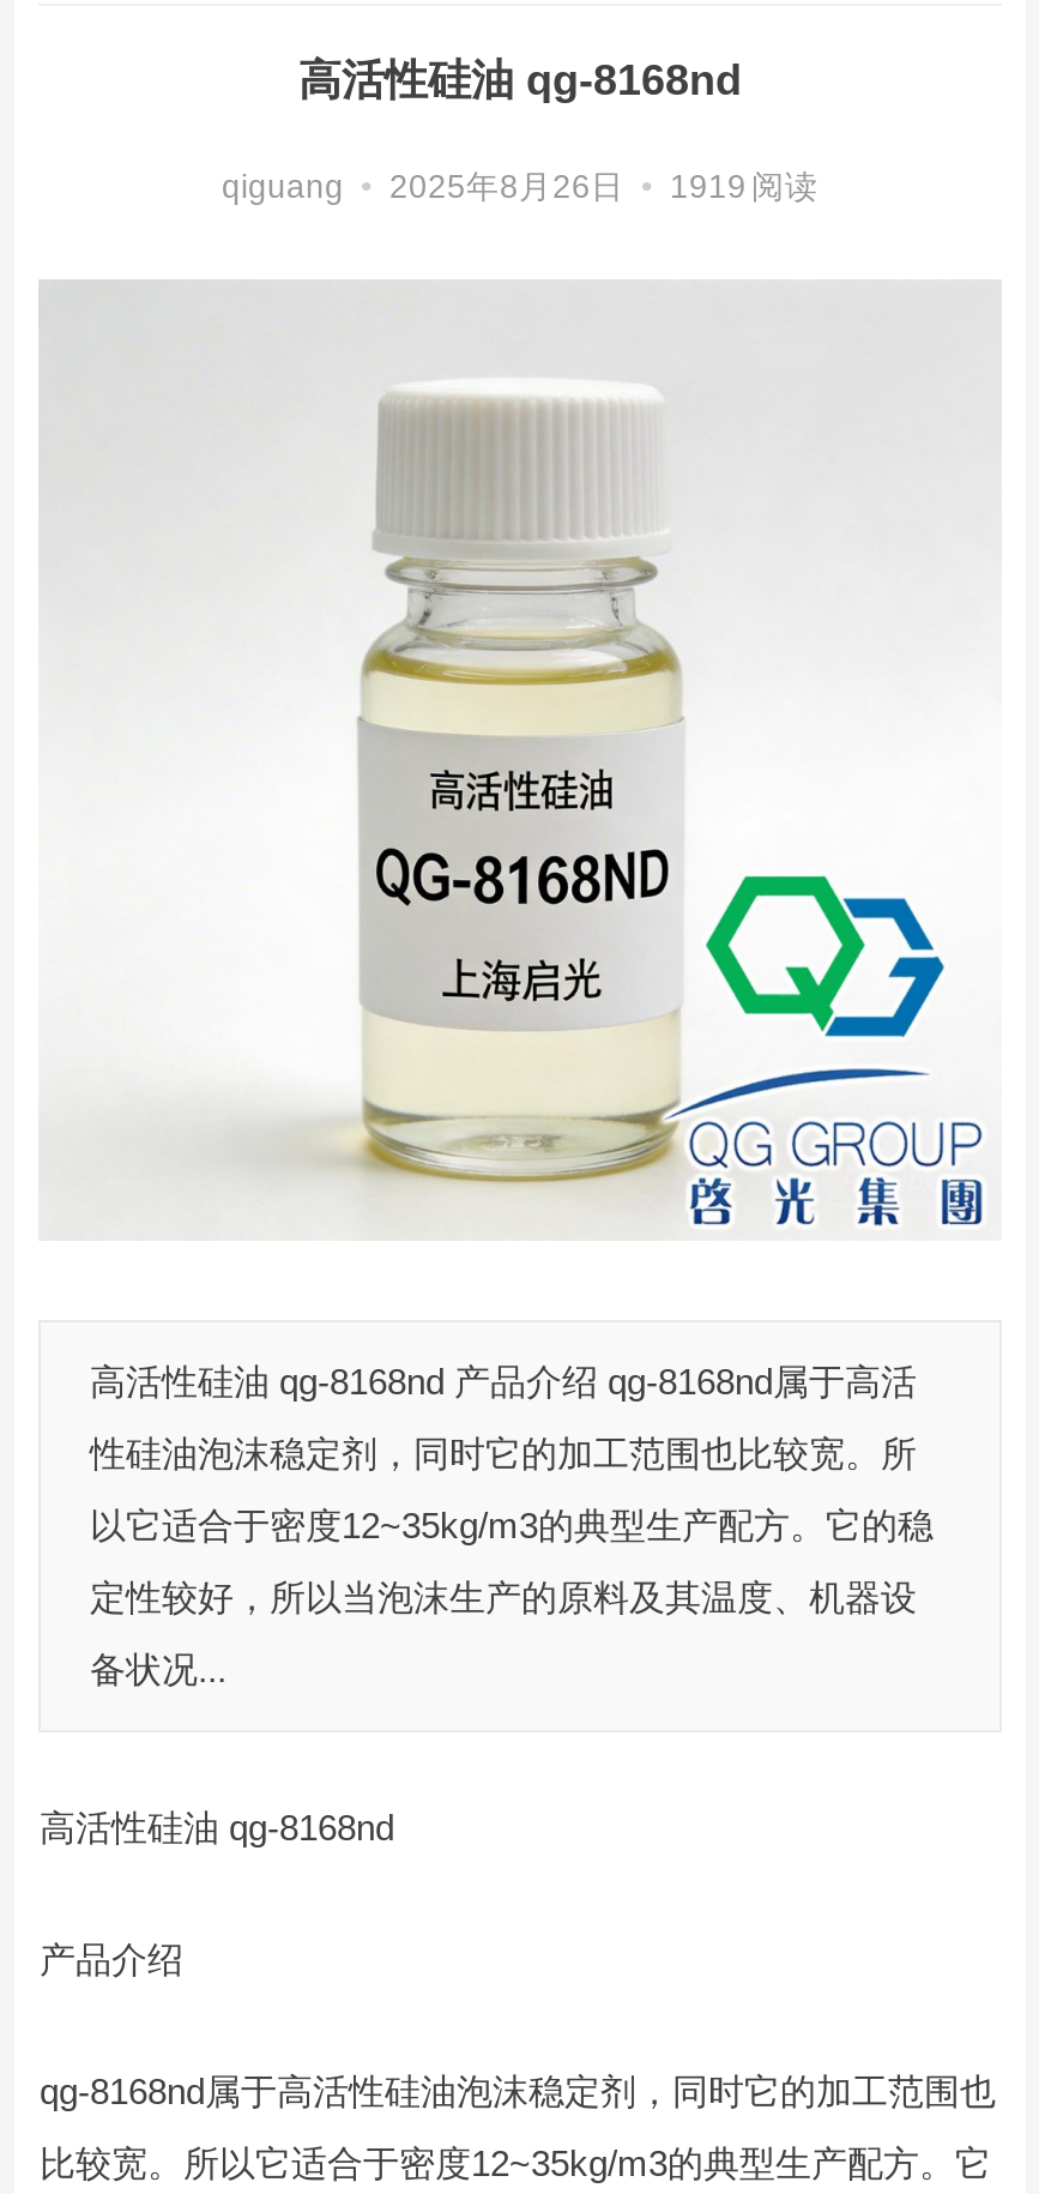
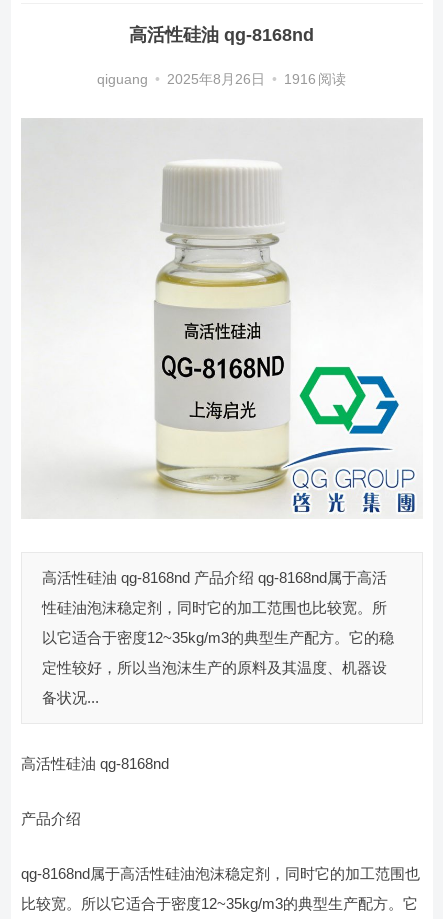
[222,169,818,205] qiguang • 2025年8月26日 • 1919 阅读 -> [97,72,346,87] qiguang • 2025年8月26日 • 1916 阅读

